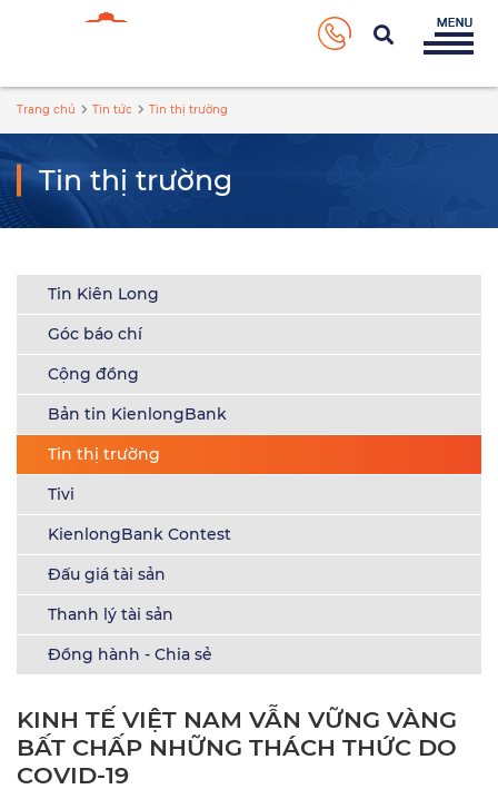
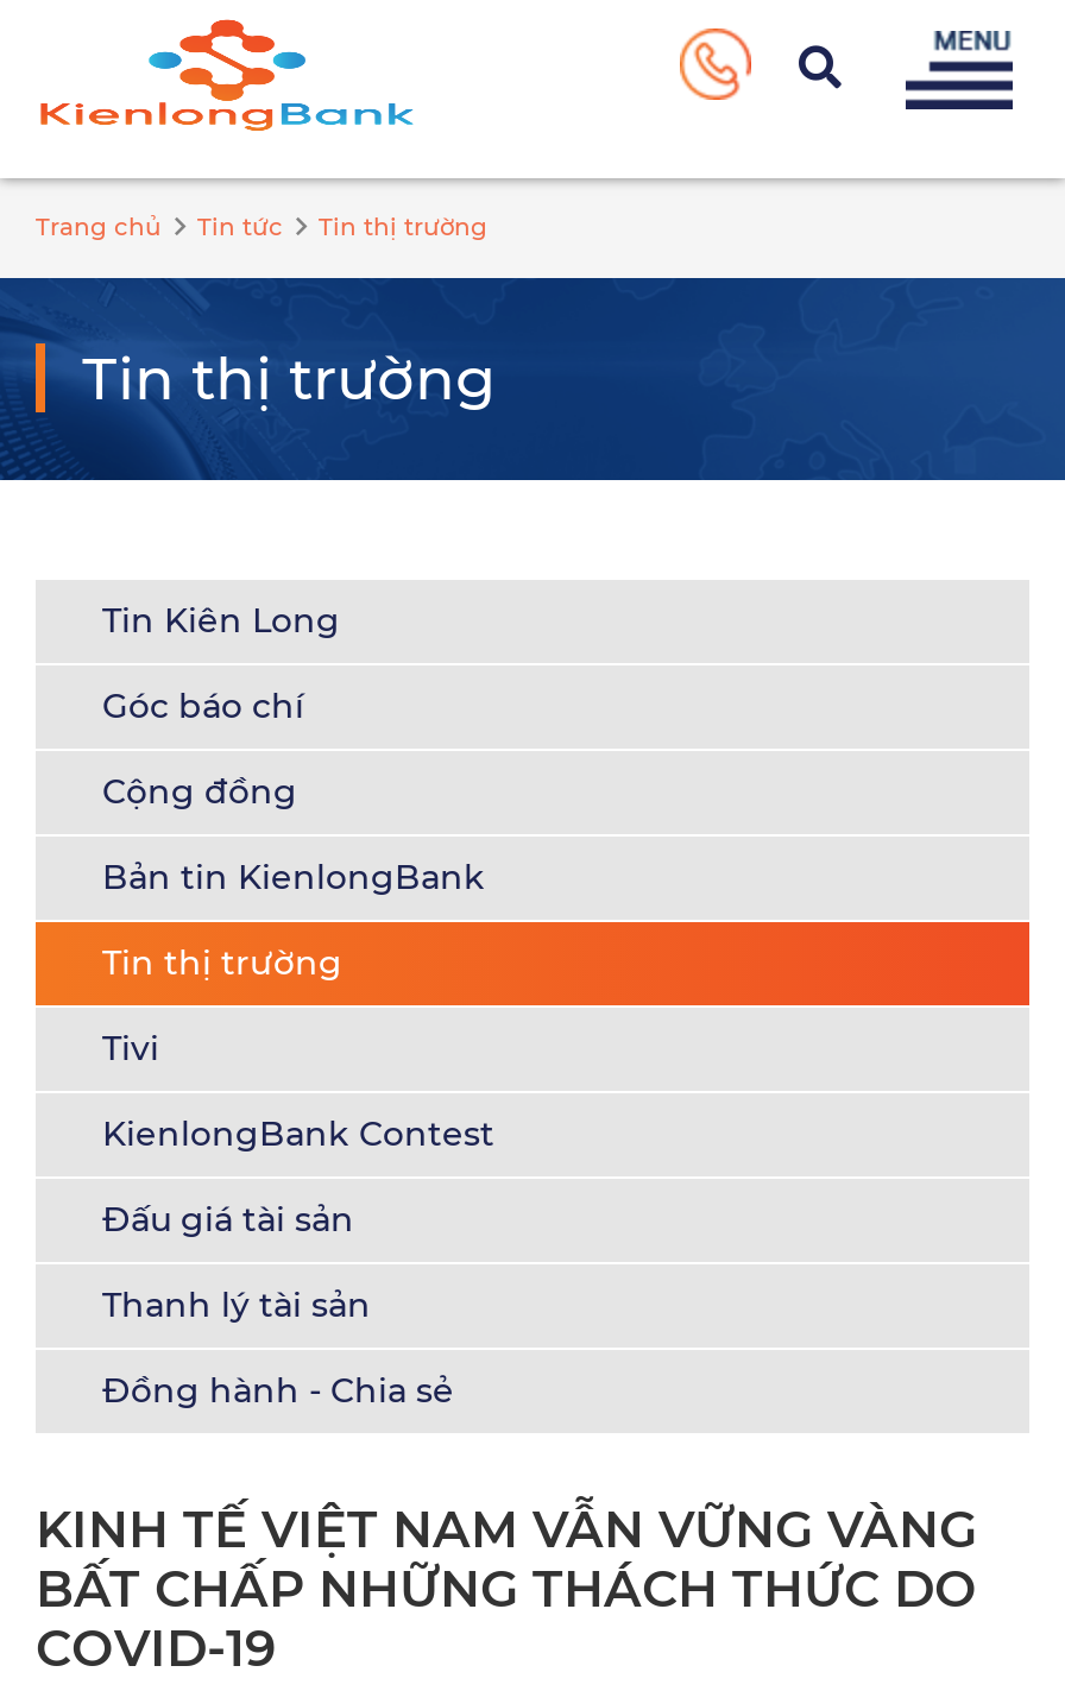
none -> [38,38,414,133] [image]

